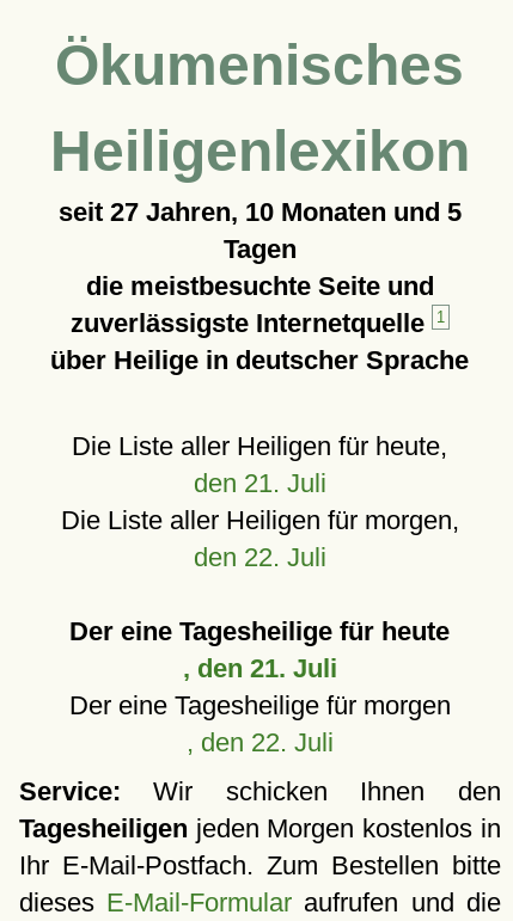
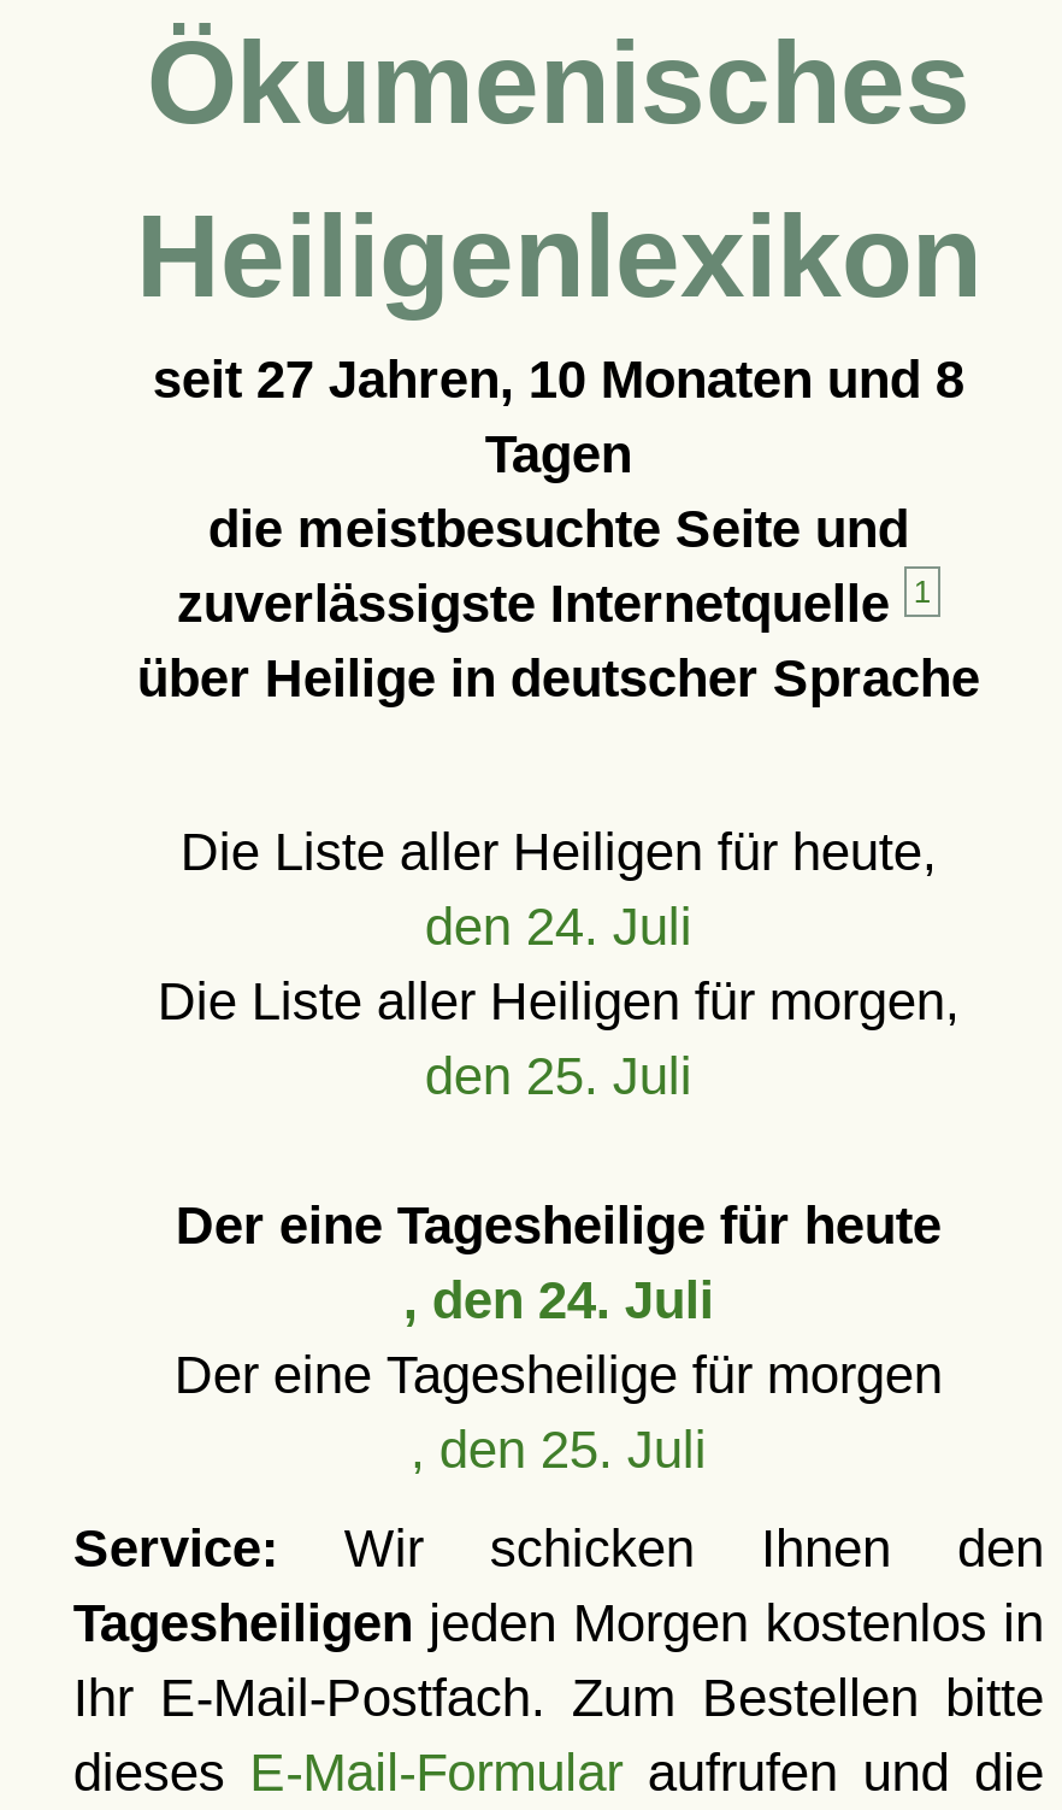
[58,197,461,227] seit 27 Jahren, 10 Monaten und 5 -> [153,349,964,410] seit 27 Jahren, 10 Monaten und 8
[194,468,326,498] den 21. Juli -> [425,897,692,957] den 24. Juli
[194,542,326,572] den 22. Juli -> [425,1046,692,1106] den 25. Juli
[183,653,337,683] , den 21. Juli -> [403,1270,714,1330] , den 24. Juli
[186,727,334,757] , den 22. Juli -> [410,1420,707,1480] , den 25. Juli

